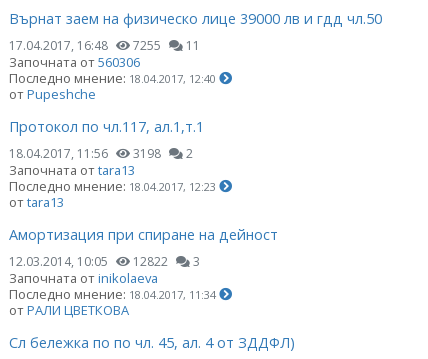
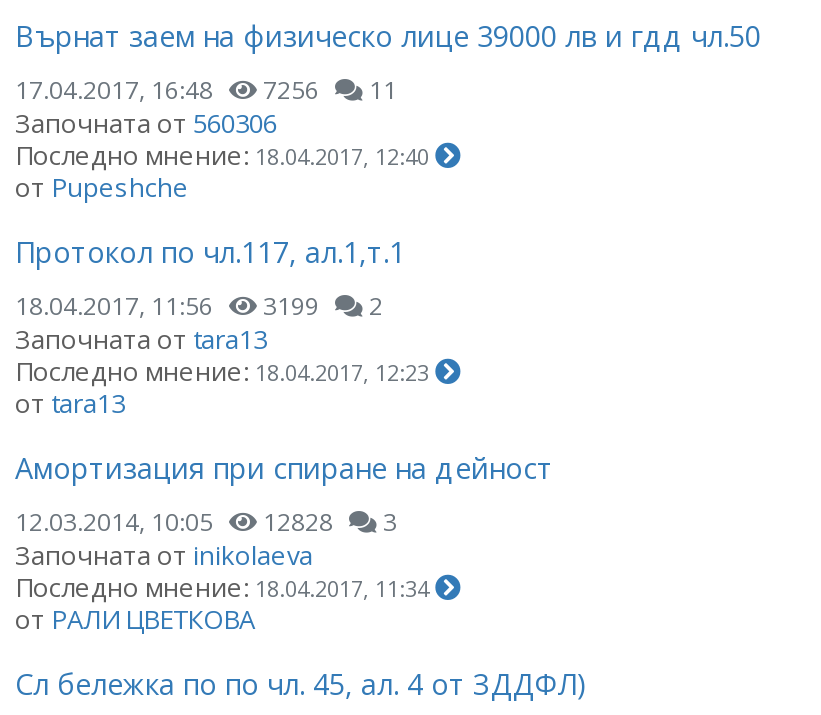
[9,37,200,54] 17.04.2017, 16:48 7255 11 -> [15,73,397,107] 17.04.2017, 16:48 7256 11
[9,145,193,162] 18.04.2017, 11:56 3198 2 -> [15,289,383,323] 18.04.2017, 11:56 3199 2
[9,253,200,270] 12.03.2014, 10:05 12822 3 -> [15,505,397,539] 12.03.2014, 10:05 12828 3

